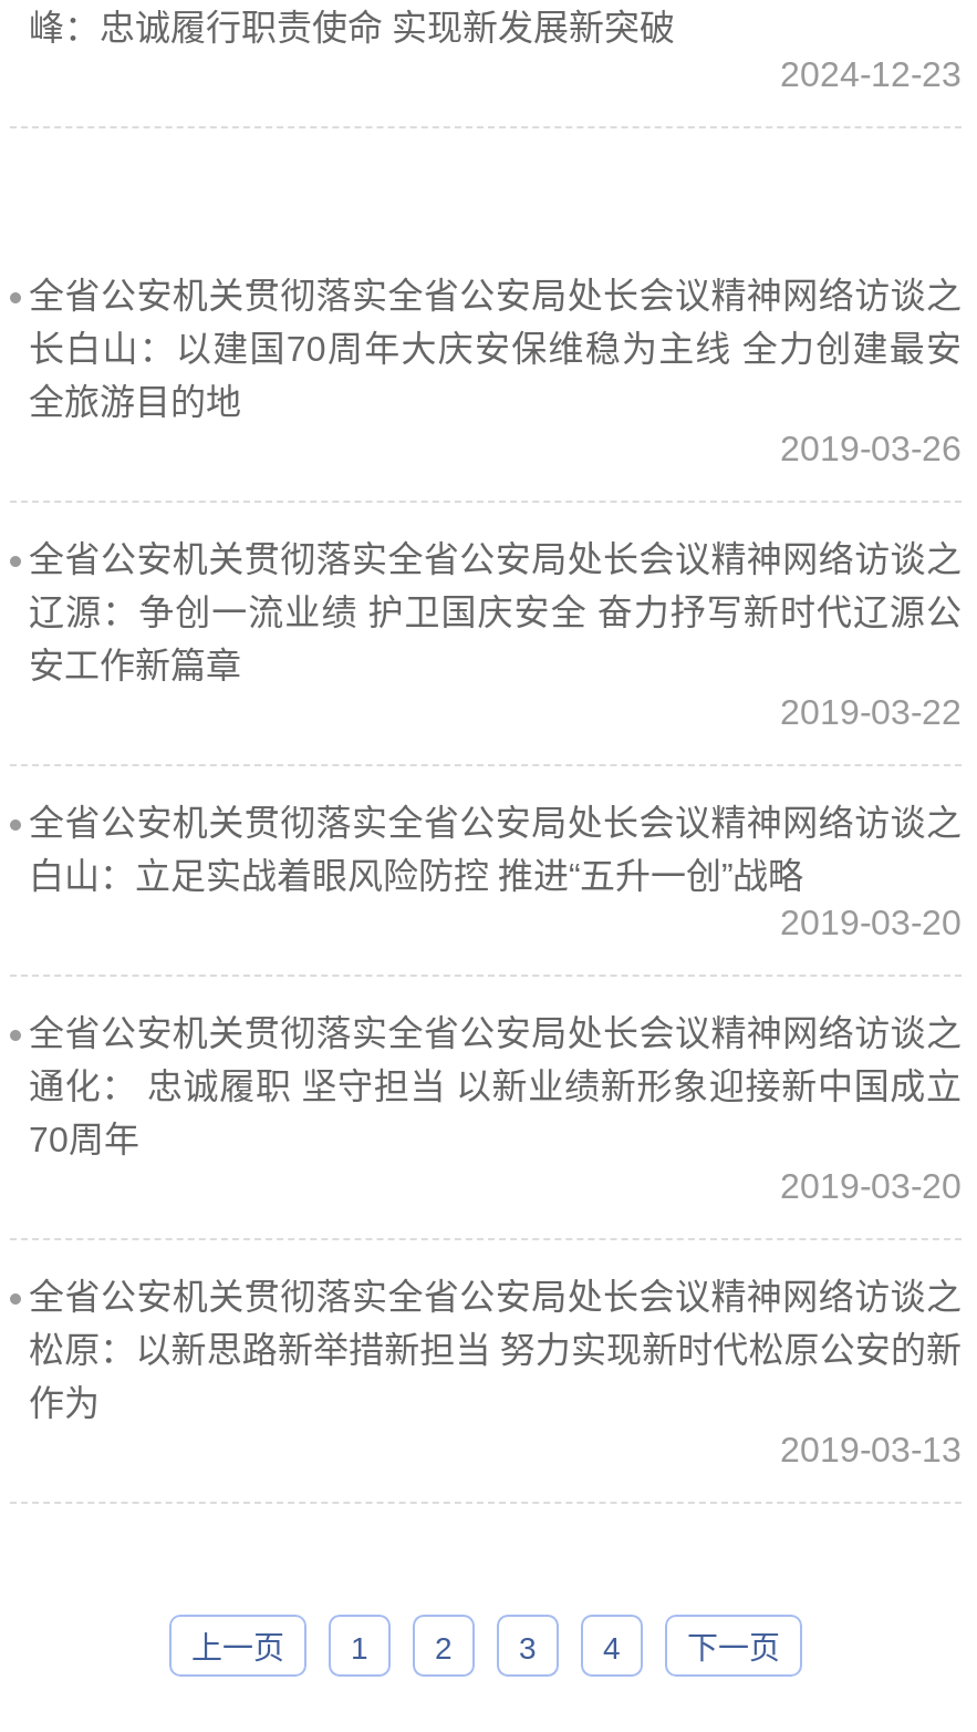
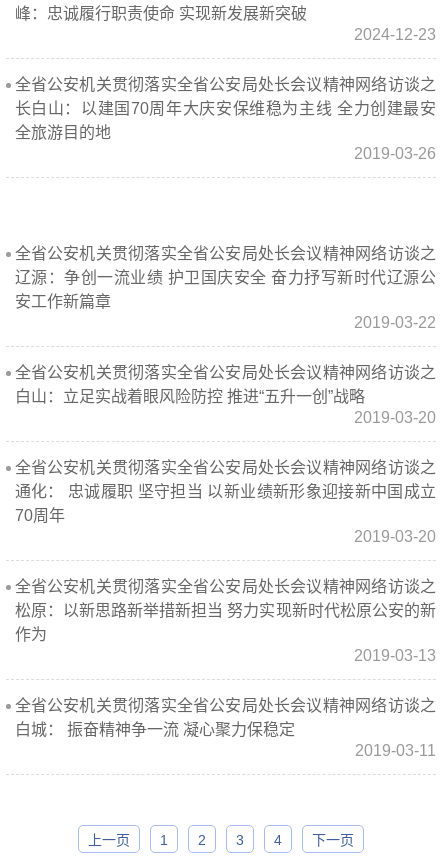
moved [29,278,962,468] -> [14,76,436,162]: 全省公安机关贯彻落实全省公安局处长会议精神网络访谈之 | 长白山：以建国70周年大庆安保维稳为主线 全力创建最安 | 全旅游目的地 | 2019-03-26
none -> [14,697,436,759] 全省公安机关贯彻落实全省公安局处长会议精神网络访谈之 | 白城： 振奋精神争一流 凝心聚力保稳定 | 2019-03-11

